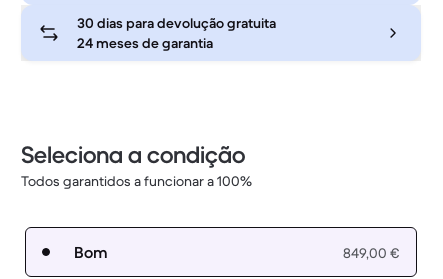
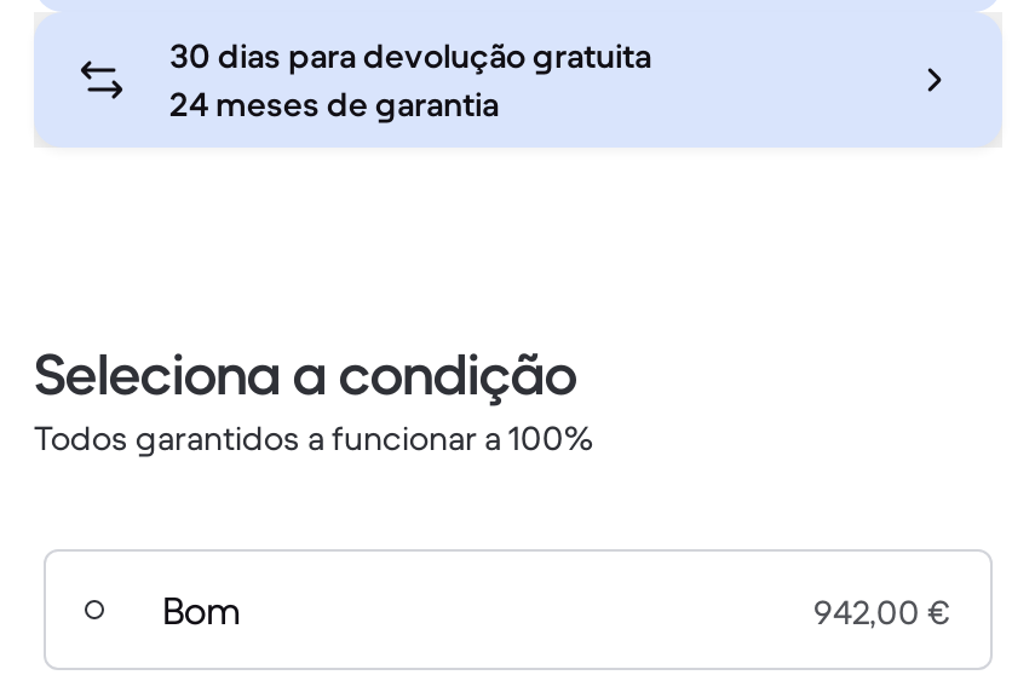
[343,244,400,262] 849,00 € -> [813,591,951,635] 942,00 €

